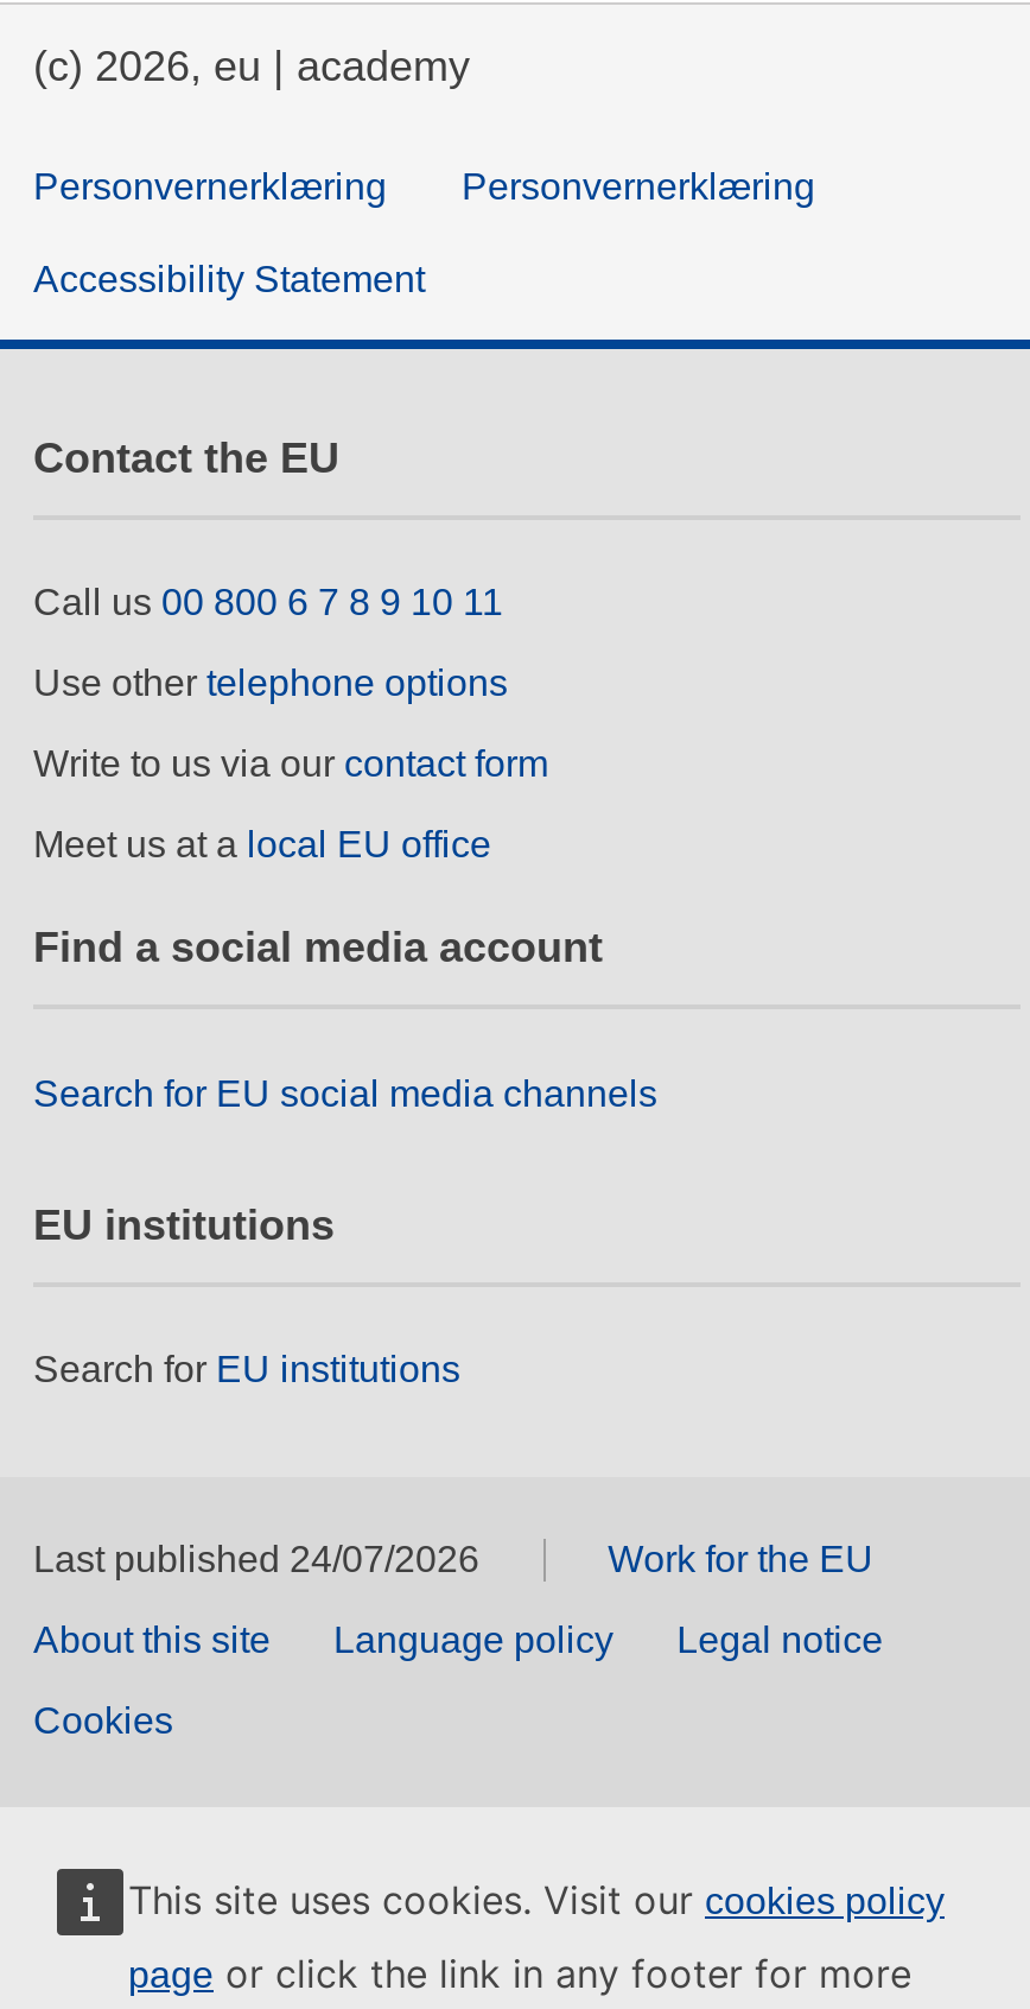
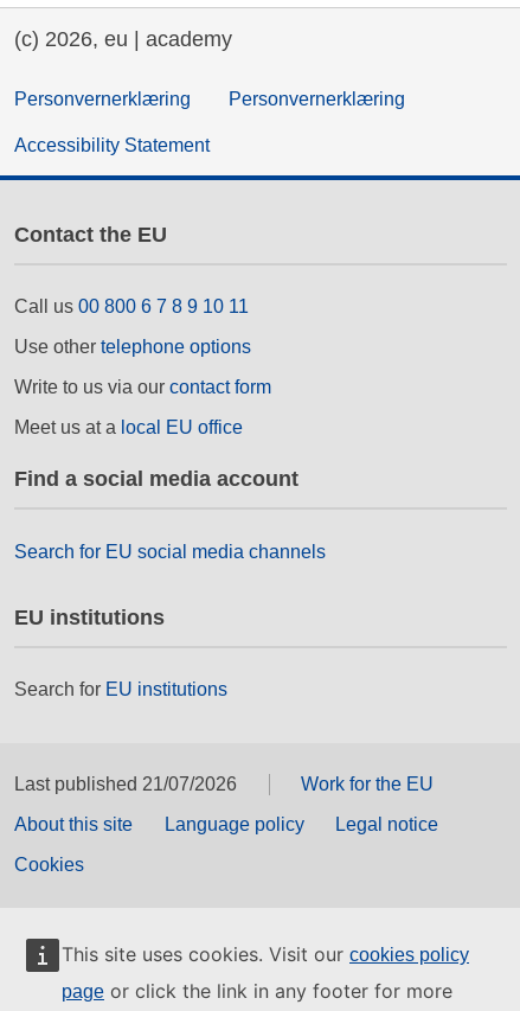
[33,1540,479,1580] Last published 24/07/2026 -> [14,775,237,795] Last published 21/07/2026

